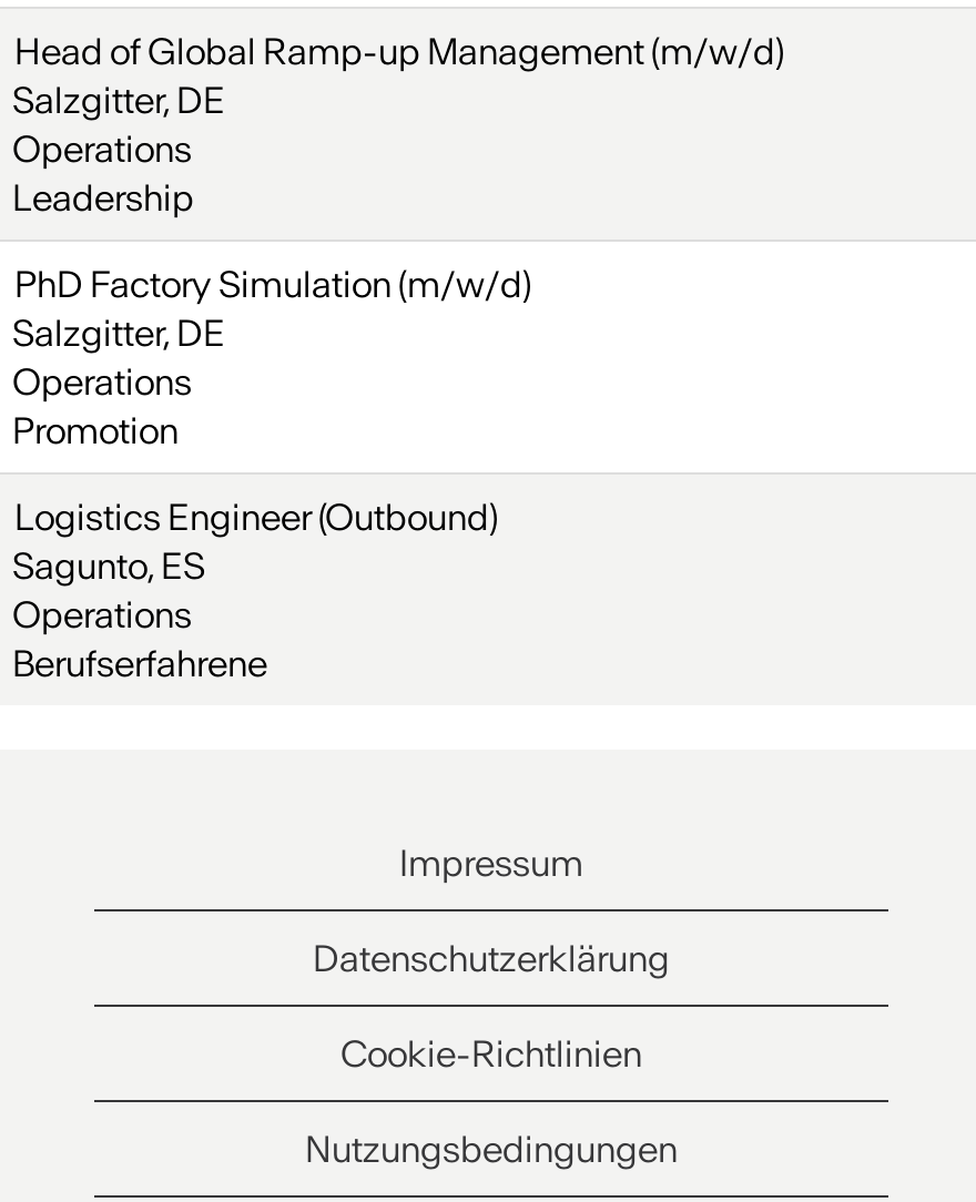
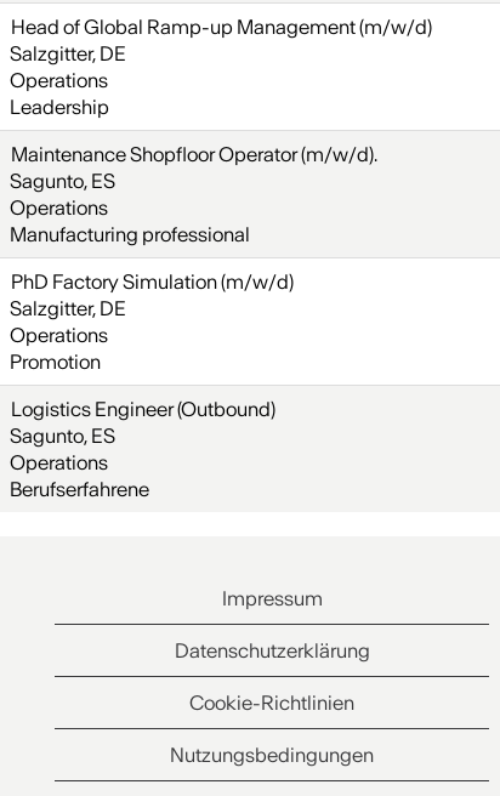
none -> [10,142,377,246] Maintenance Shopfloor Operator (m/w/d). | Sagunto, ES | Operations | Manufacturing professional

